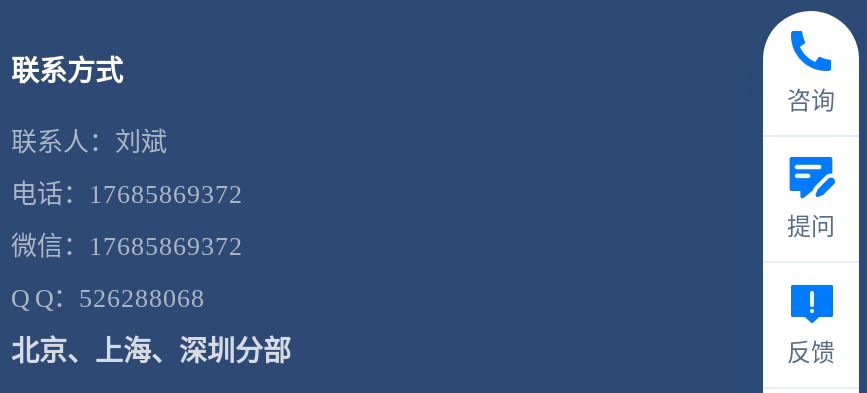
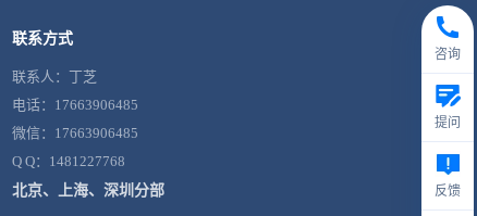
[11,127,167,157] 联系人：刘斌 -> [12,68,97,85] 联系人：丁芝
[11,179,243,209] 电话：17685869372 -> [12,97,138,113] 电话：17663906485
[11,231,243,261] 微信：17685869372 -> [12,125,138,141] 微信：17663906485
[11,283,205,313] Q Q：526288068 -> [12,153,125,169] Q Q：1481227768

